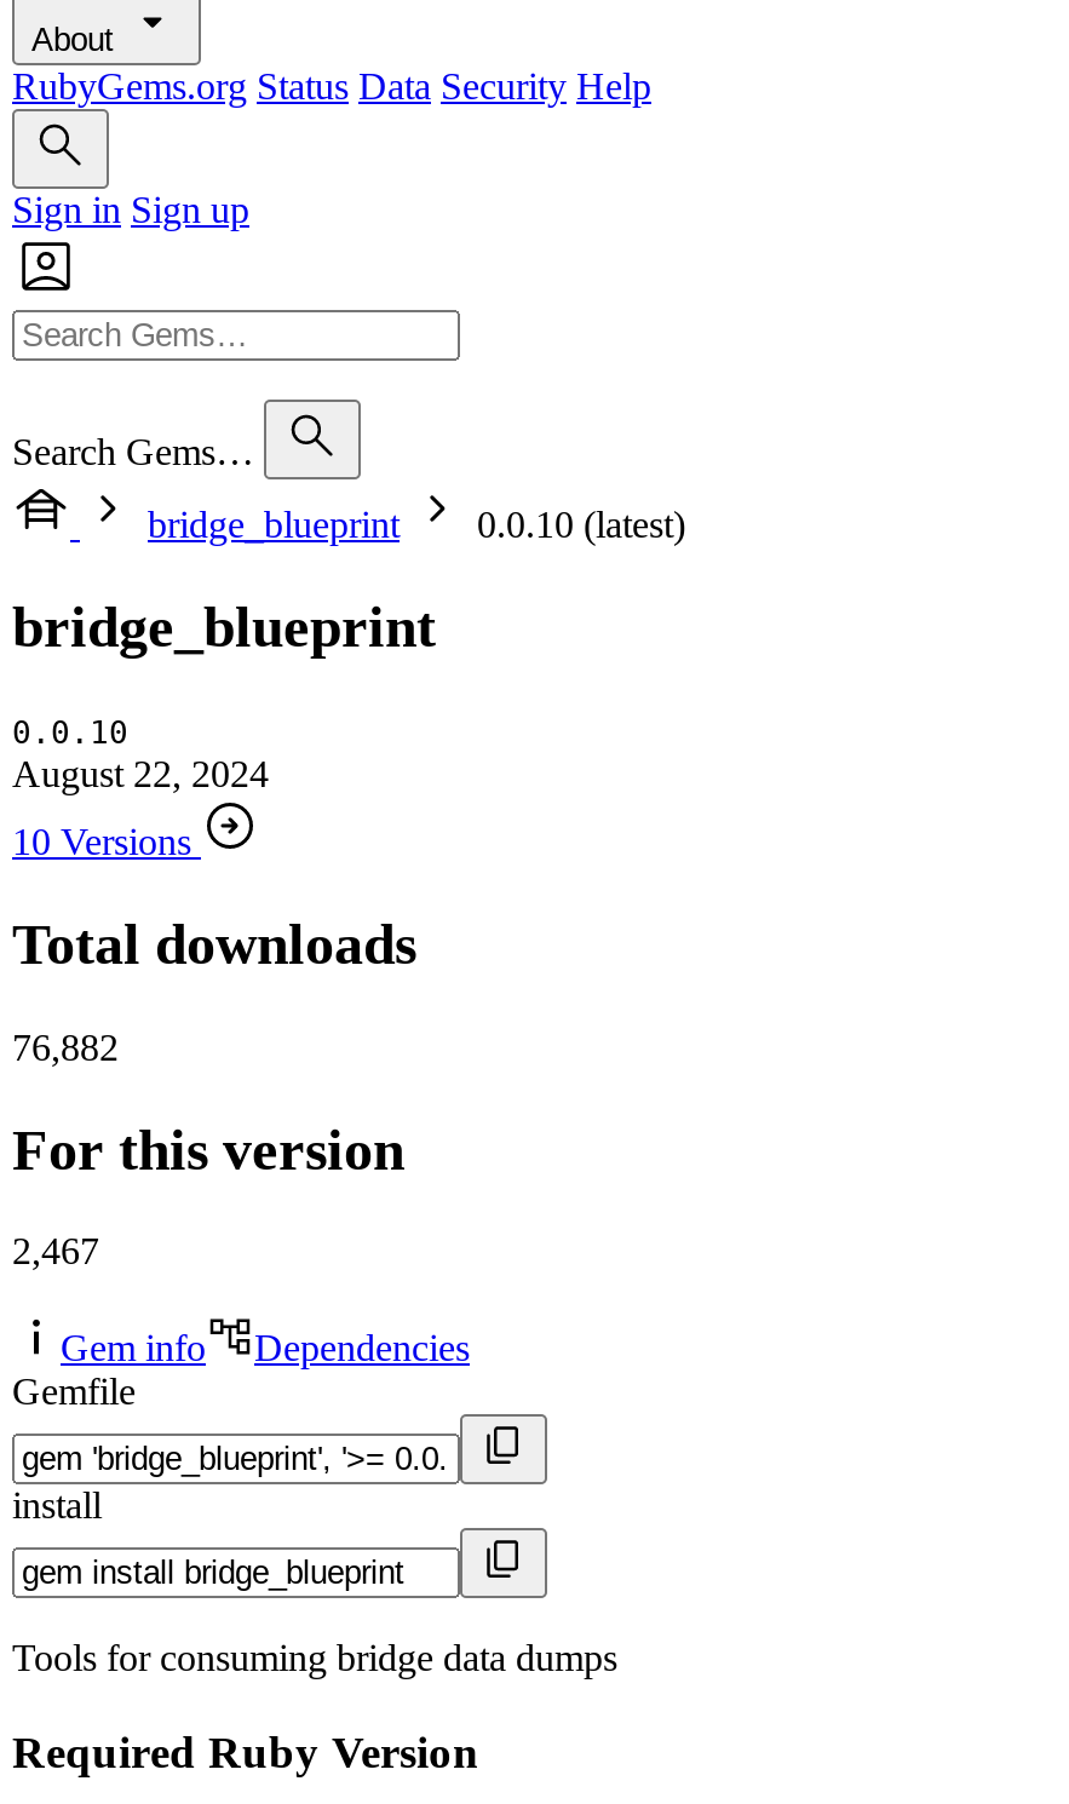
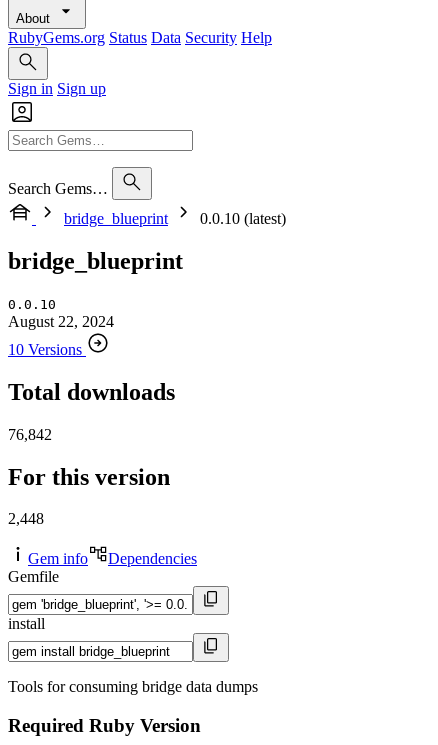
[12,1026,119,1067] 76,882 -> [8,426,52,443] 76,842
[12,1231,99,1272] 2,467 -> [8,510,44,527] 2,448

